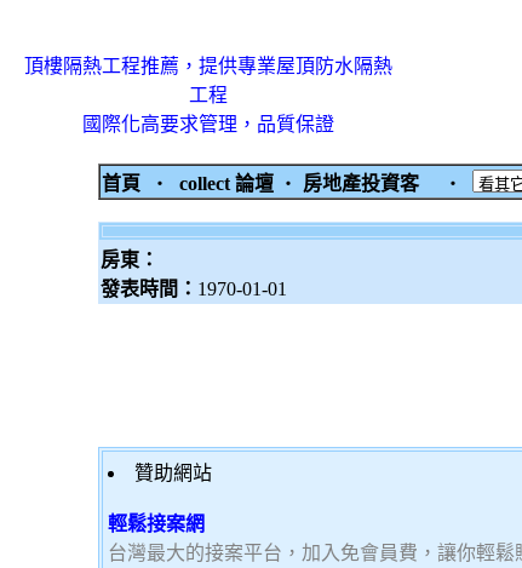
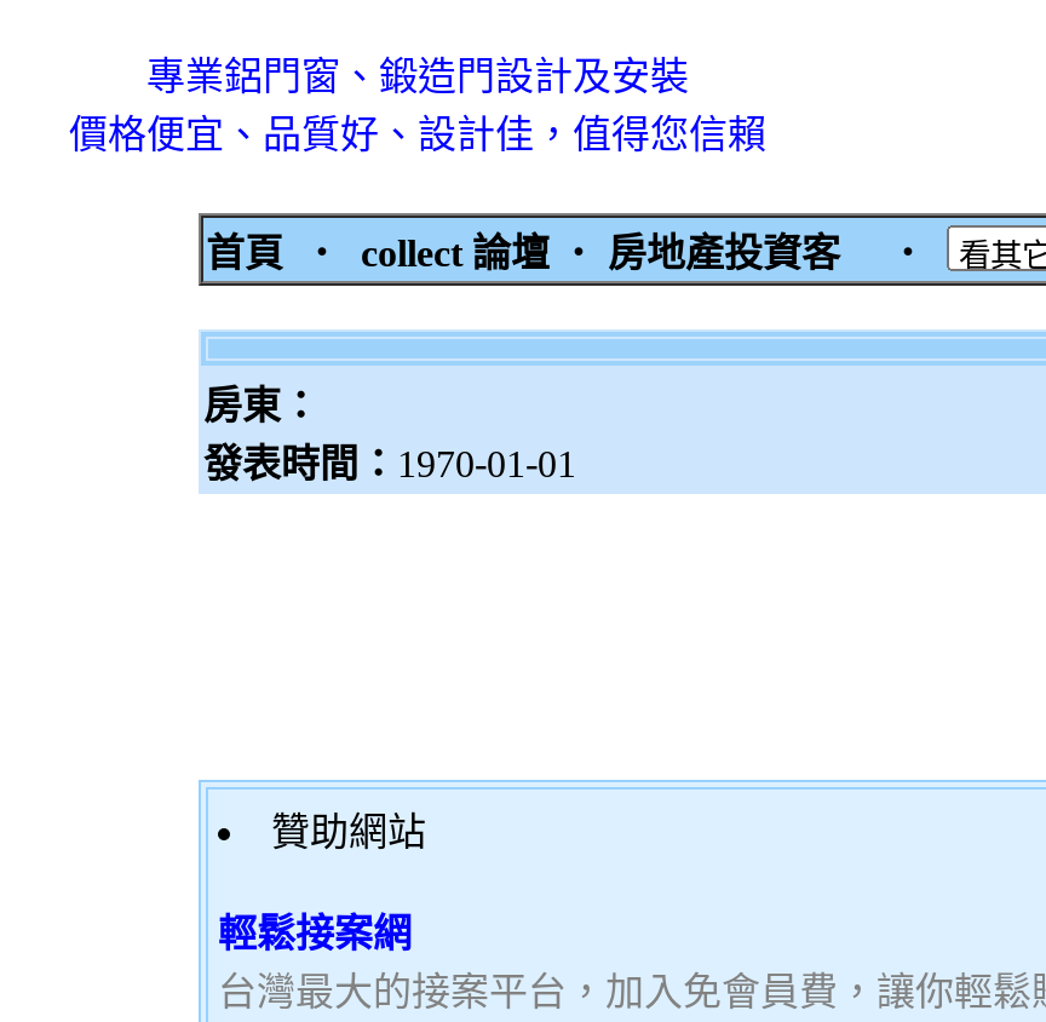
[24,56,392,134] 頂樓隔熱工程推薦，提供專業屋頂防水隔熱 | 工程 | 國際化高要求管理，品質保證 -> [69,56,766,155] 專業鋁門窗、鍛造門設計及安裝 | 價格便宜、品質好、設計佳，值得您信賴

